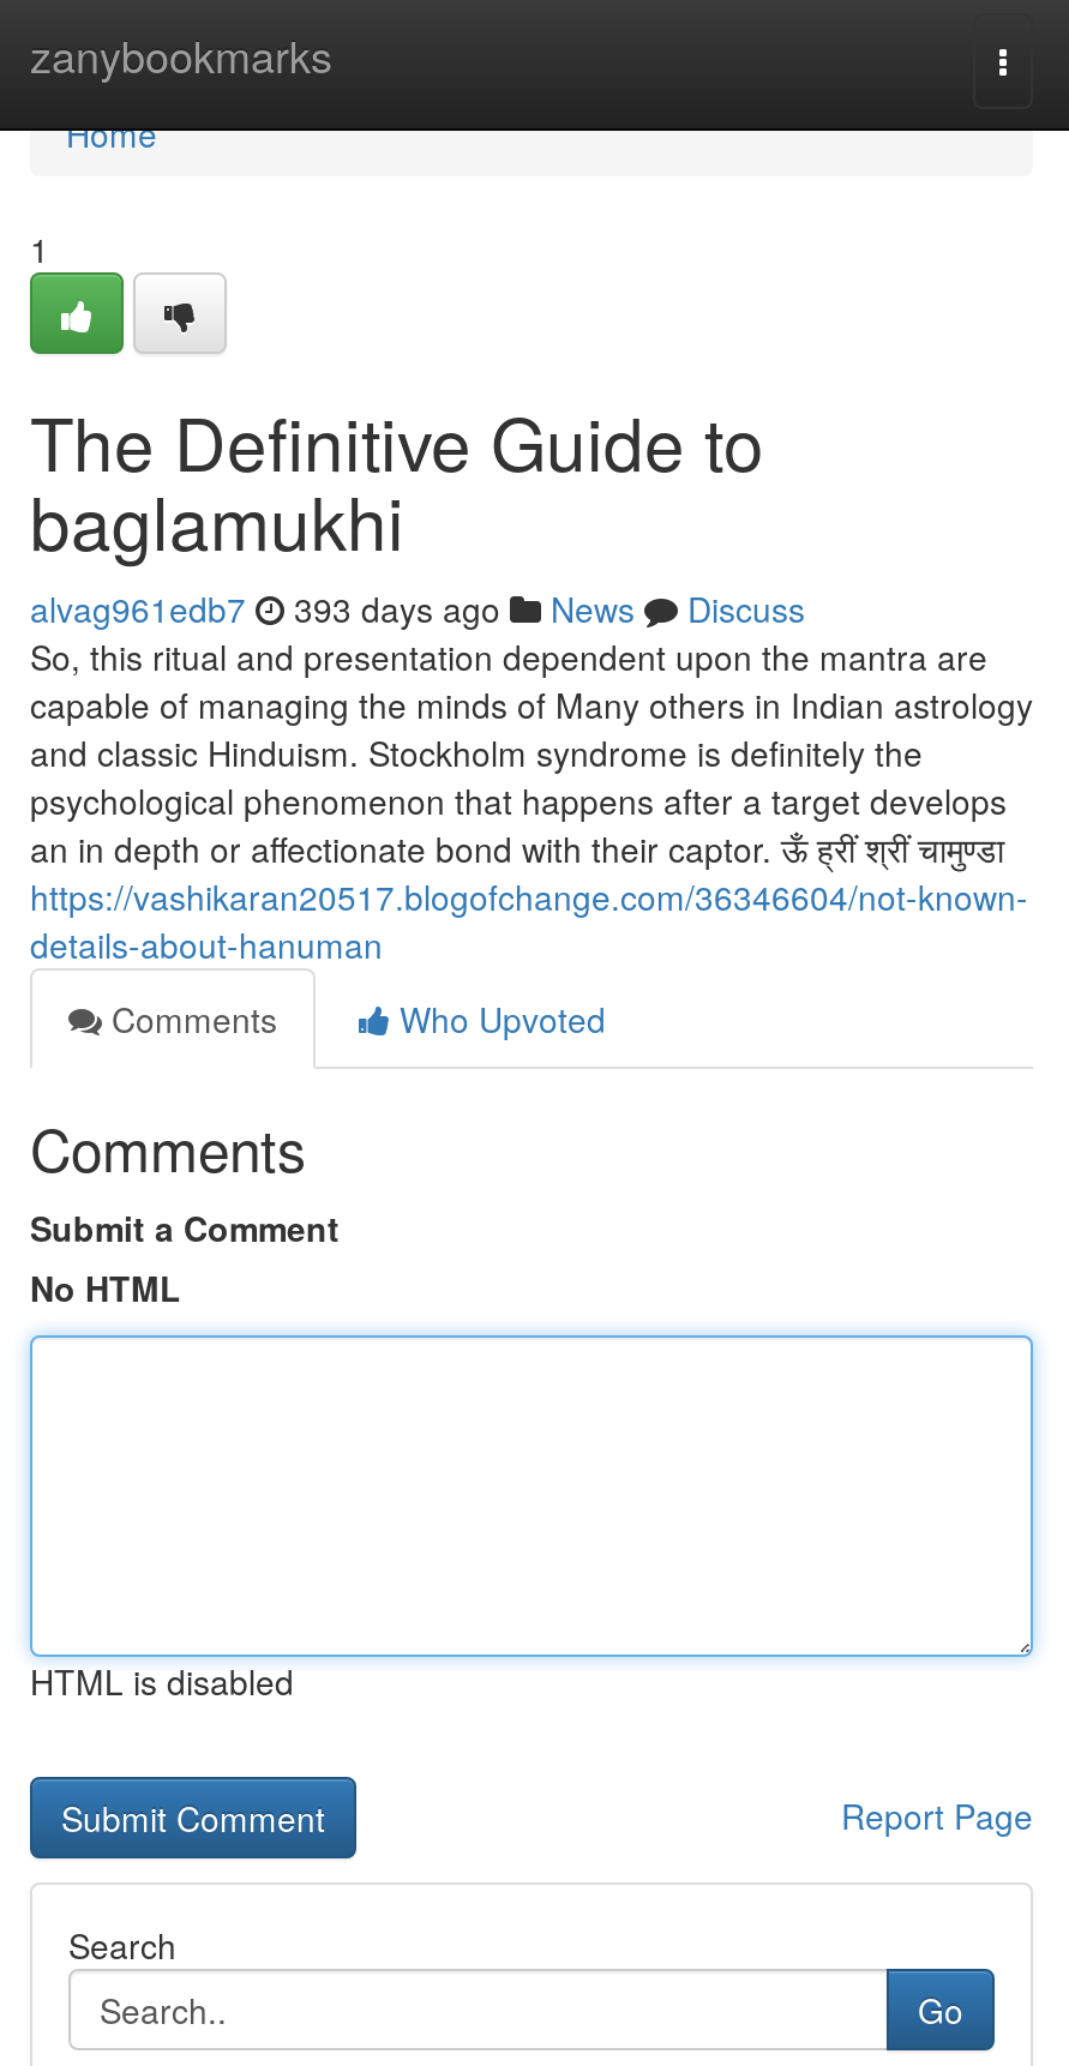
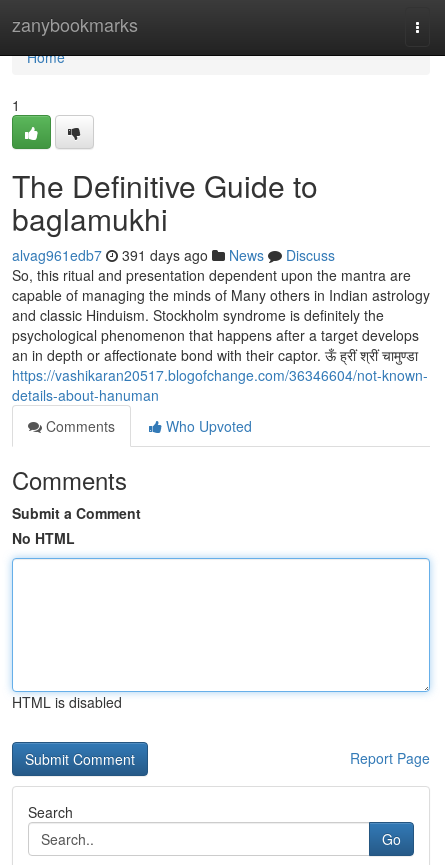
[30,584,805,632] alvag961edb7 393 days ago News Discuss -> [12,245,335,265] alvag961edb7 391 days ago News Discuss

